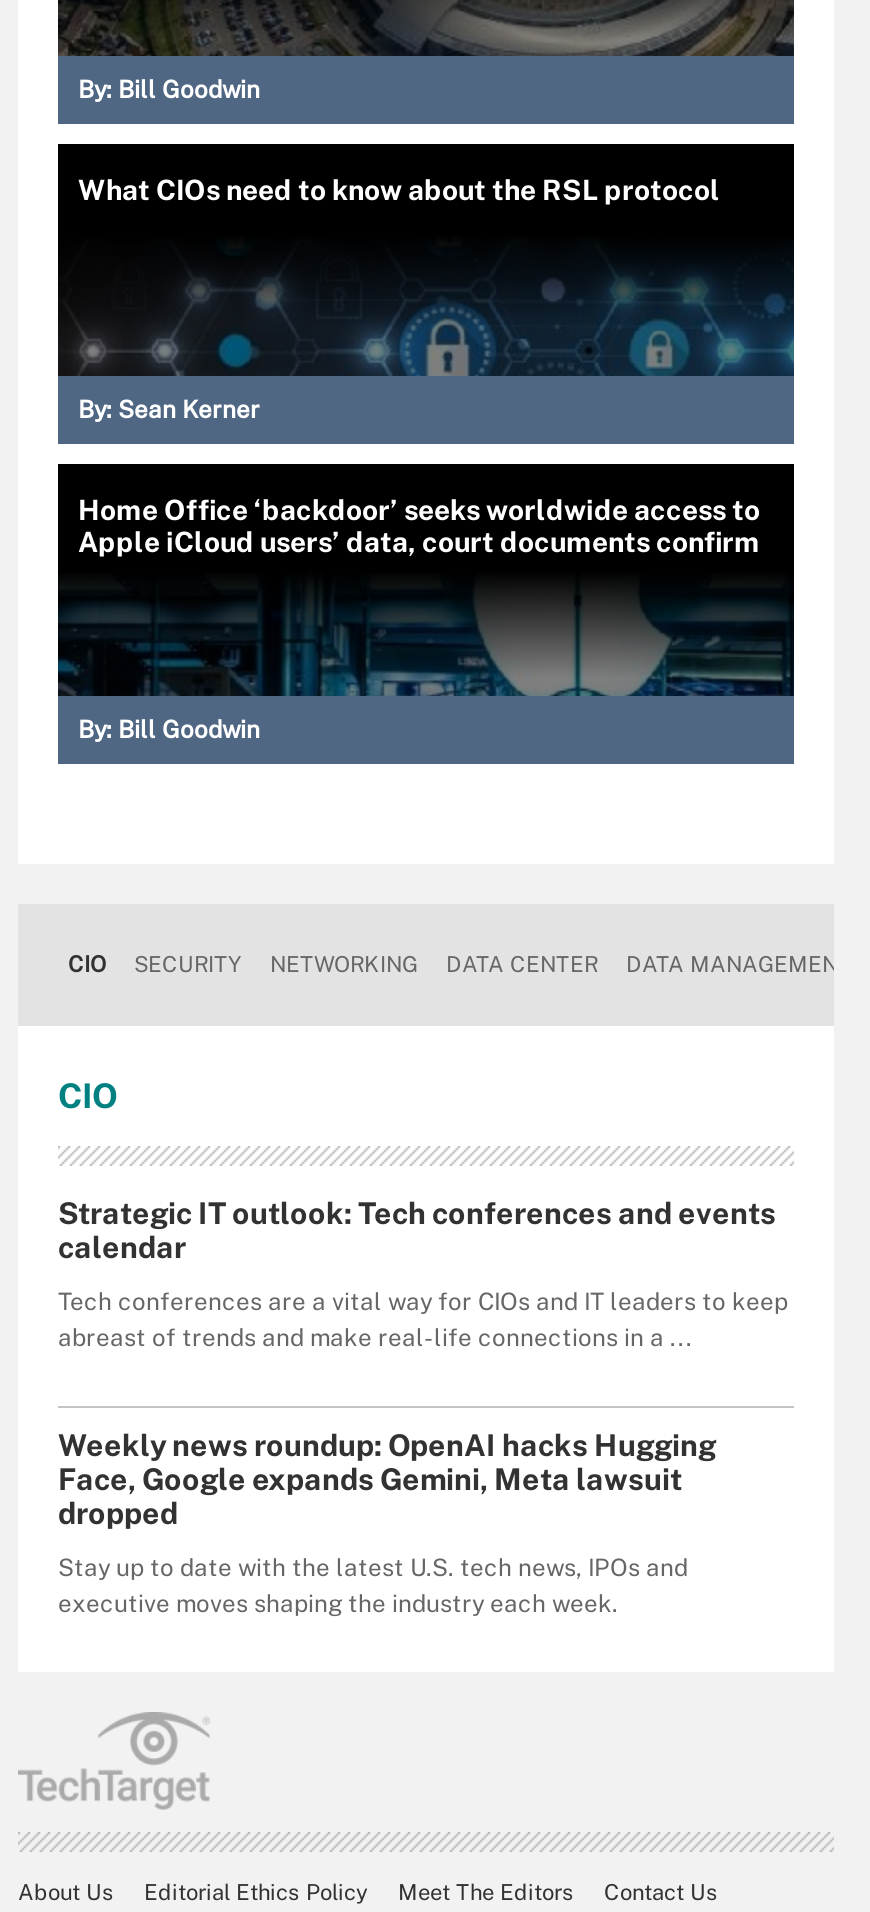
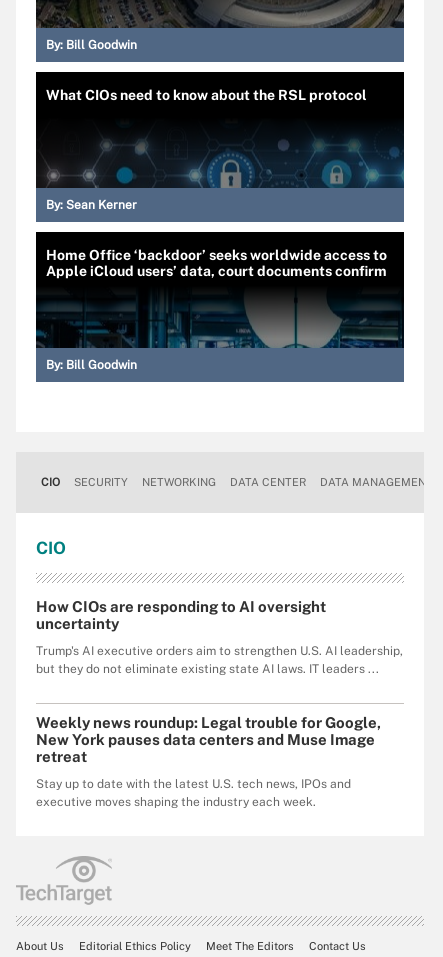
[58,1195,776,1263] Strategic IT outlook: Tech conferences and events | calendar -> [36,597,326,631] How CIOs are responding to AI oversight | uncertainty
[58,1287,788,1351] Tech conferences are a vital way for CIOs and IT leaders to keep | abreast of trends and make real-life connections in a ... -> [36,643,403,675] Trump's AI executive orders aim to strengthen U.S. AI leadership, | but they do not eliminate existing state AI laws. IT leaders ...
[58,1427,716,1529] Weekly news roundup: OpenAI hacks Hugging | Face, Google expands Gemini, Meta lawsuit | dropped -> [36,713,381,764] Weekly news roundup: Legal trouble for Google, | New York pauses data centers and Muse Image | retreat

